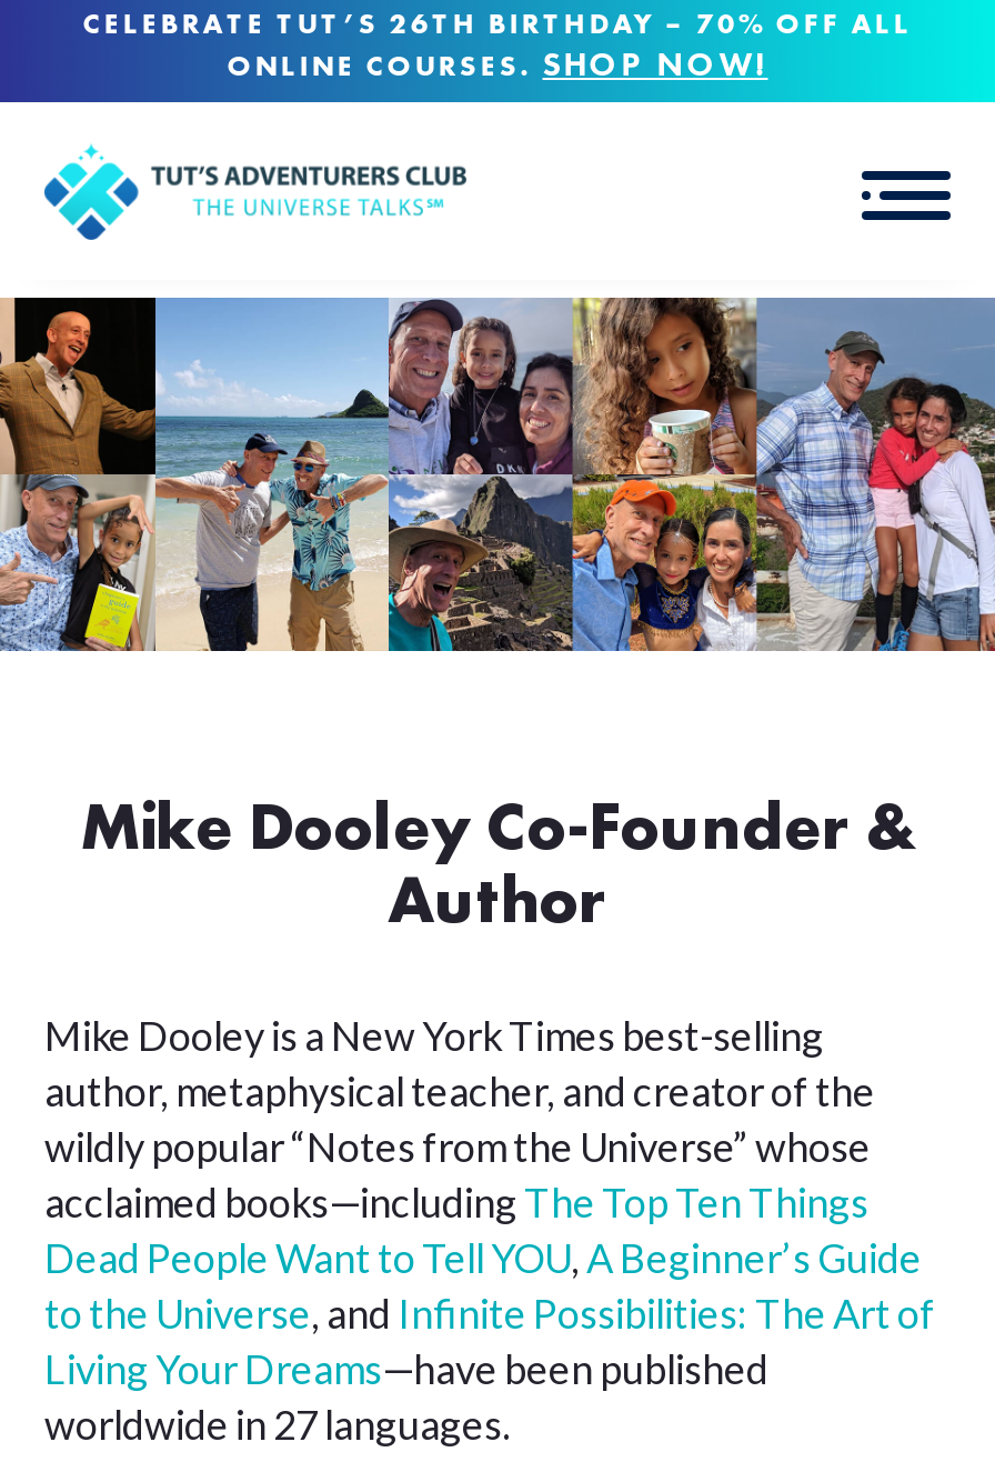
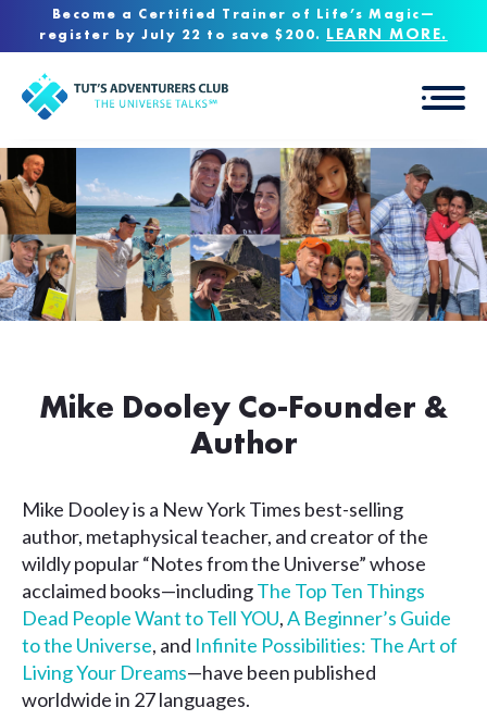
[83,11,912,84] CELEBRATE TUT’S 26TH BIRTHDAY – 70% OFF ALL | ONLINE COURSES. SHOP NOW! -> [39,8,448,44] Become a Certified Trainer of Life’s Magic— | register by July 22 to save $200. LEARN MORE.

